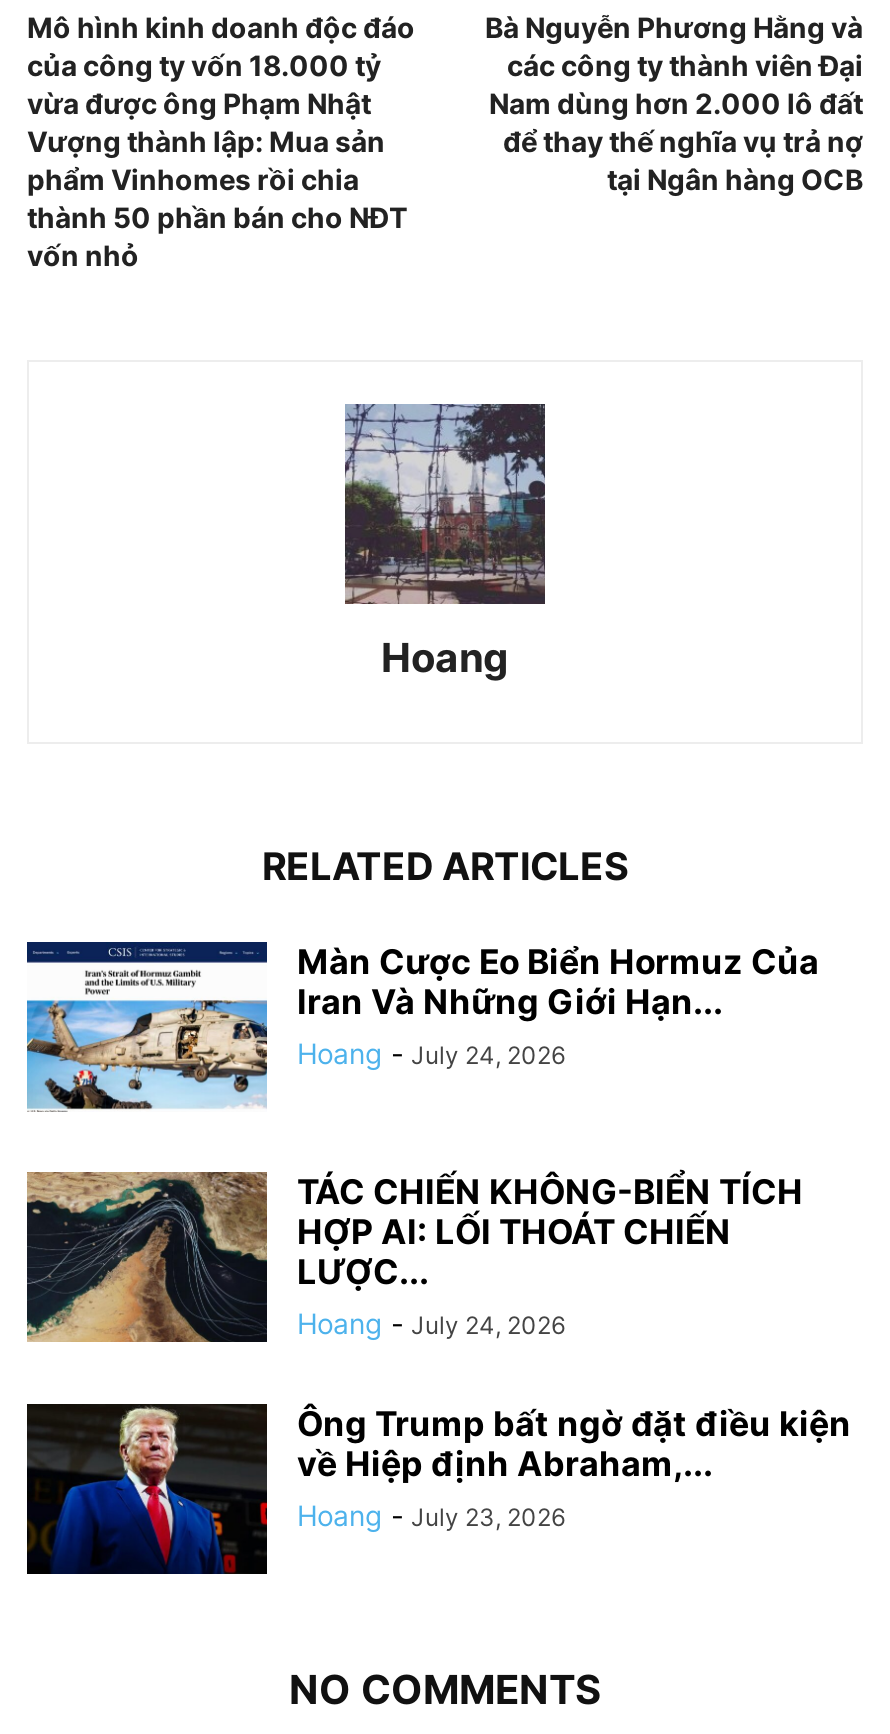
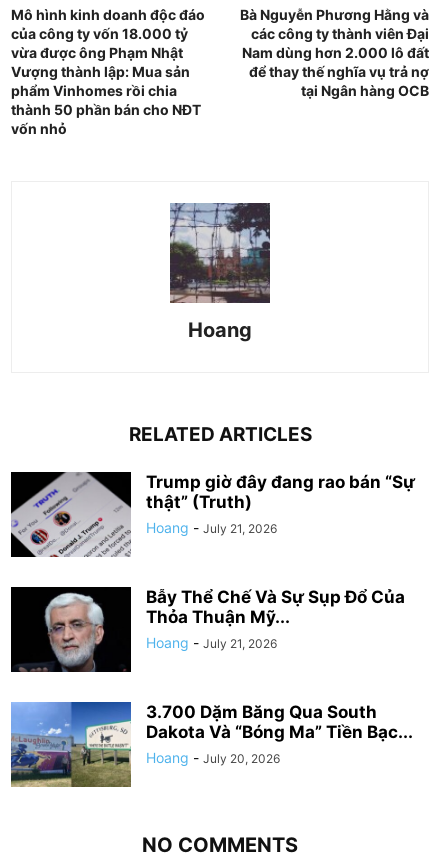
[25,942,819,1112] [image] | Màn Cược Eo Biển Hormuz Của | Iran Và Những Giới Hạn... | Hoang - July 24, 2026 -> [10,471,415,558] [image] | Trump giờ đây đang rao bán “Sự | thật” (Truth) | Hoang - July 21, 2026
[25,1170,803,1344] [image] | TÁC CHIẾN KHÔNG-BIỂN TÍCH | HỢP AI: LỐI THOÁT CHIẾN | LƯỢC... | Hoang - July 24, 2026 -> [11,586,405,673] [image] | Bẫy Thể Chế Và Sự Sụp Đổ Của | Thỏa Thuận Mỹ... | Hoang - July 21, 2026
[25,1402,851,1576] [image] | Ông Trump bất ngờ đặt điều kiện | về Hiệp định Abraham,... | Hoang - July 23, 2026 -> [10,701,413,788] [image] | 3.700 Dặm Băng Qua South | Dakota Và “Bóng Ma” Tiền Bạc... | Hoang - July 20, 2026

